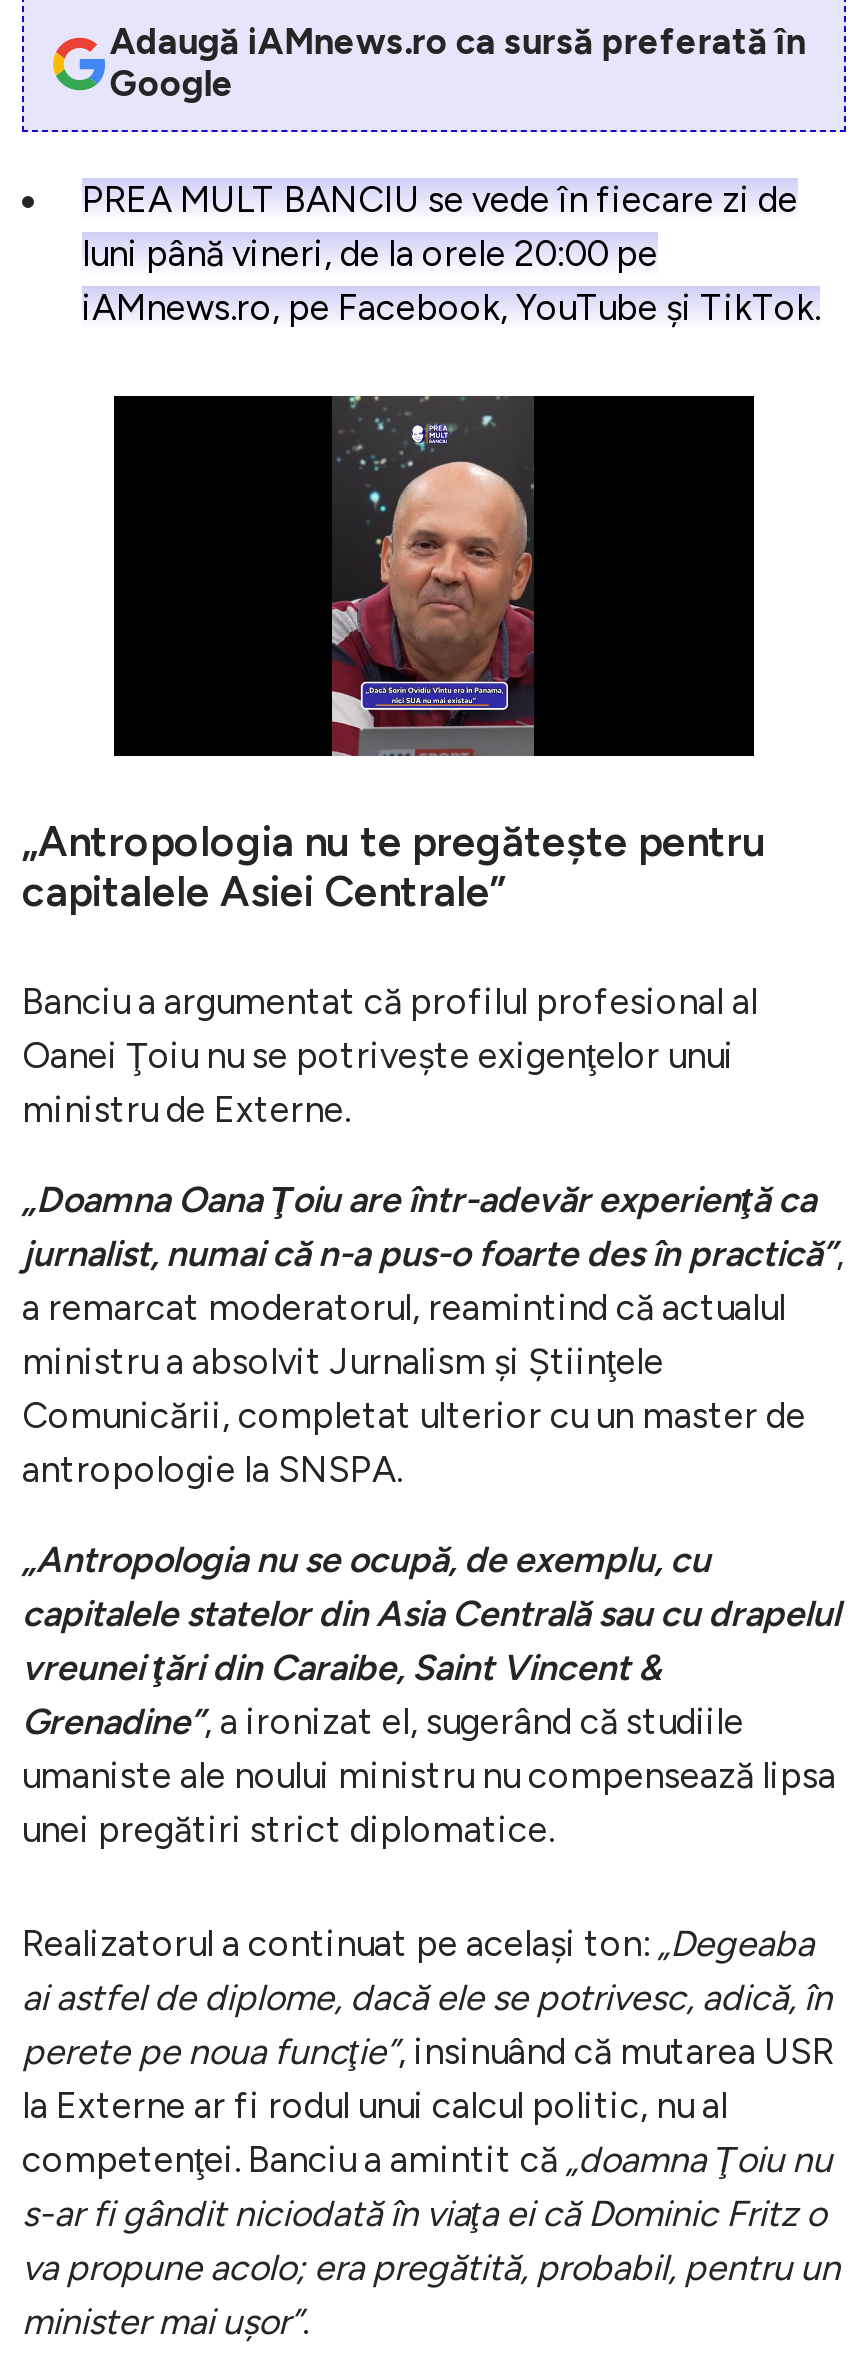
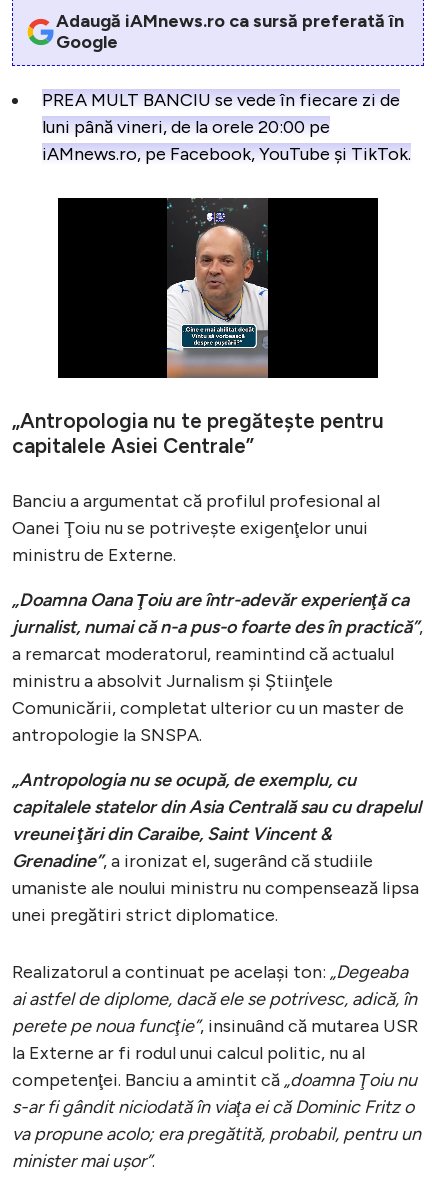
[330,394,534,756] [image] -> [166,198,269,378] [image]

